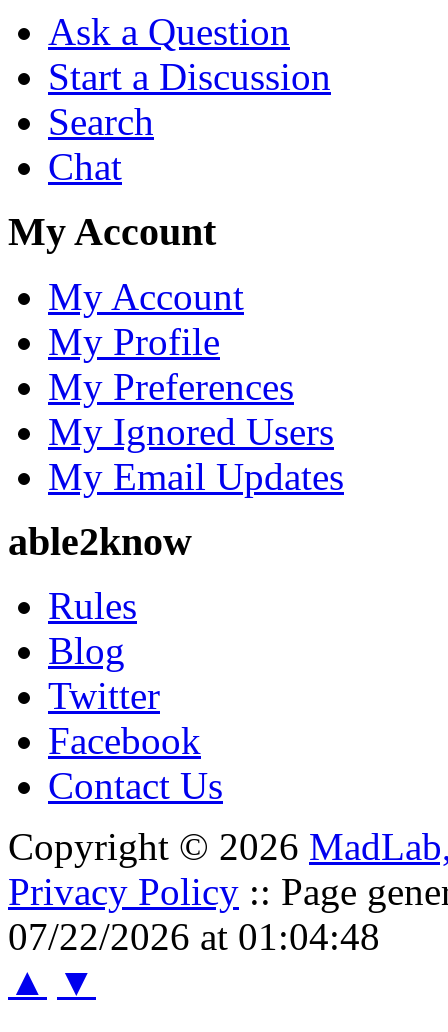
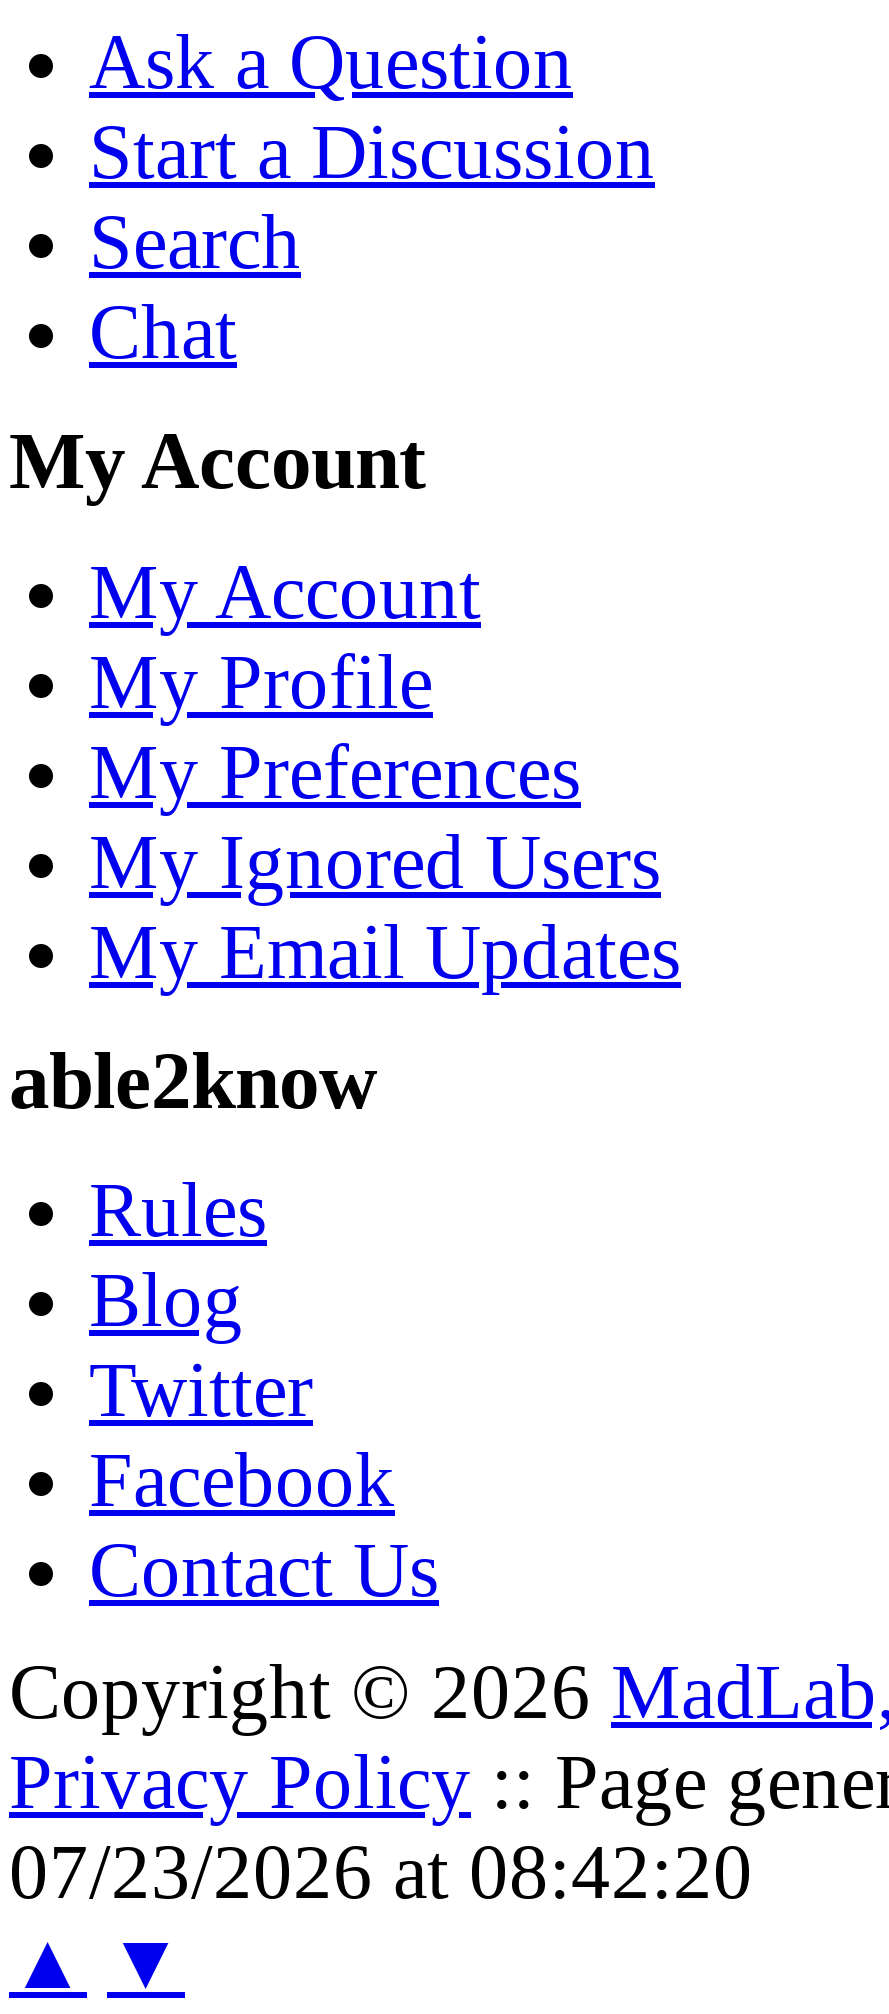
[8,915,380,958] 07/22/2026 at 01:04:48 -> [9,1829,753,1915] 07/23/2026 at 08:42:20

